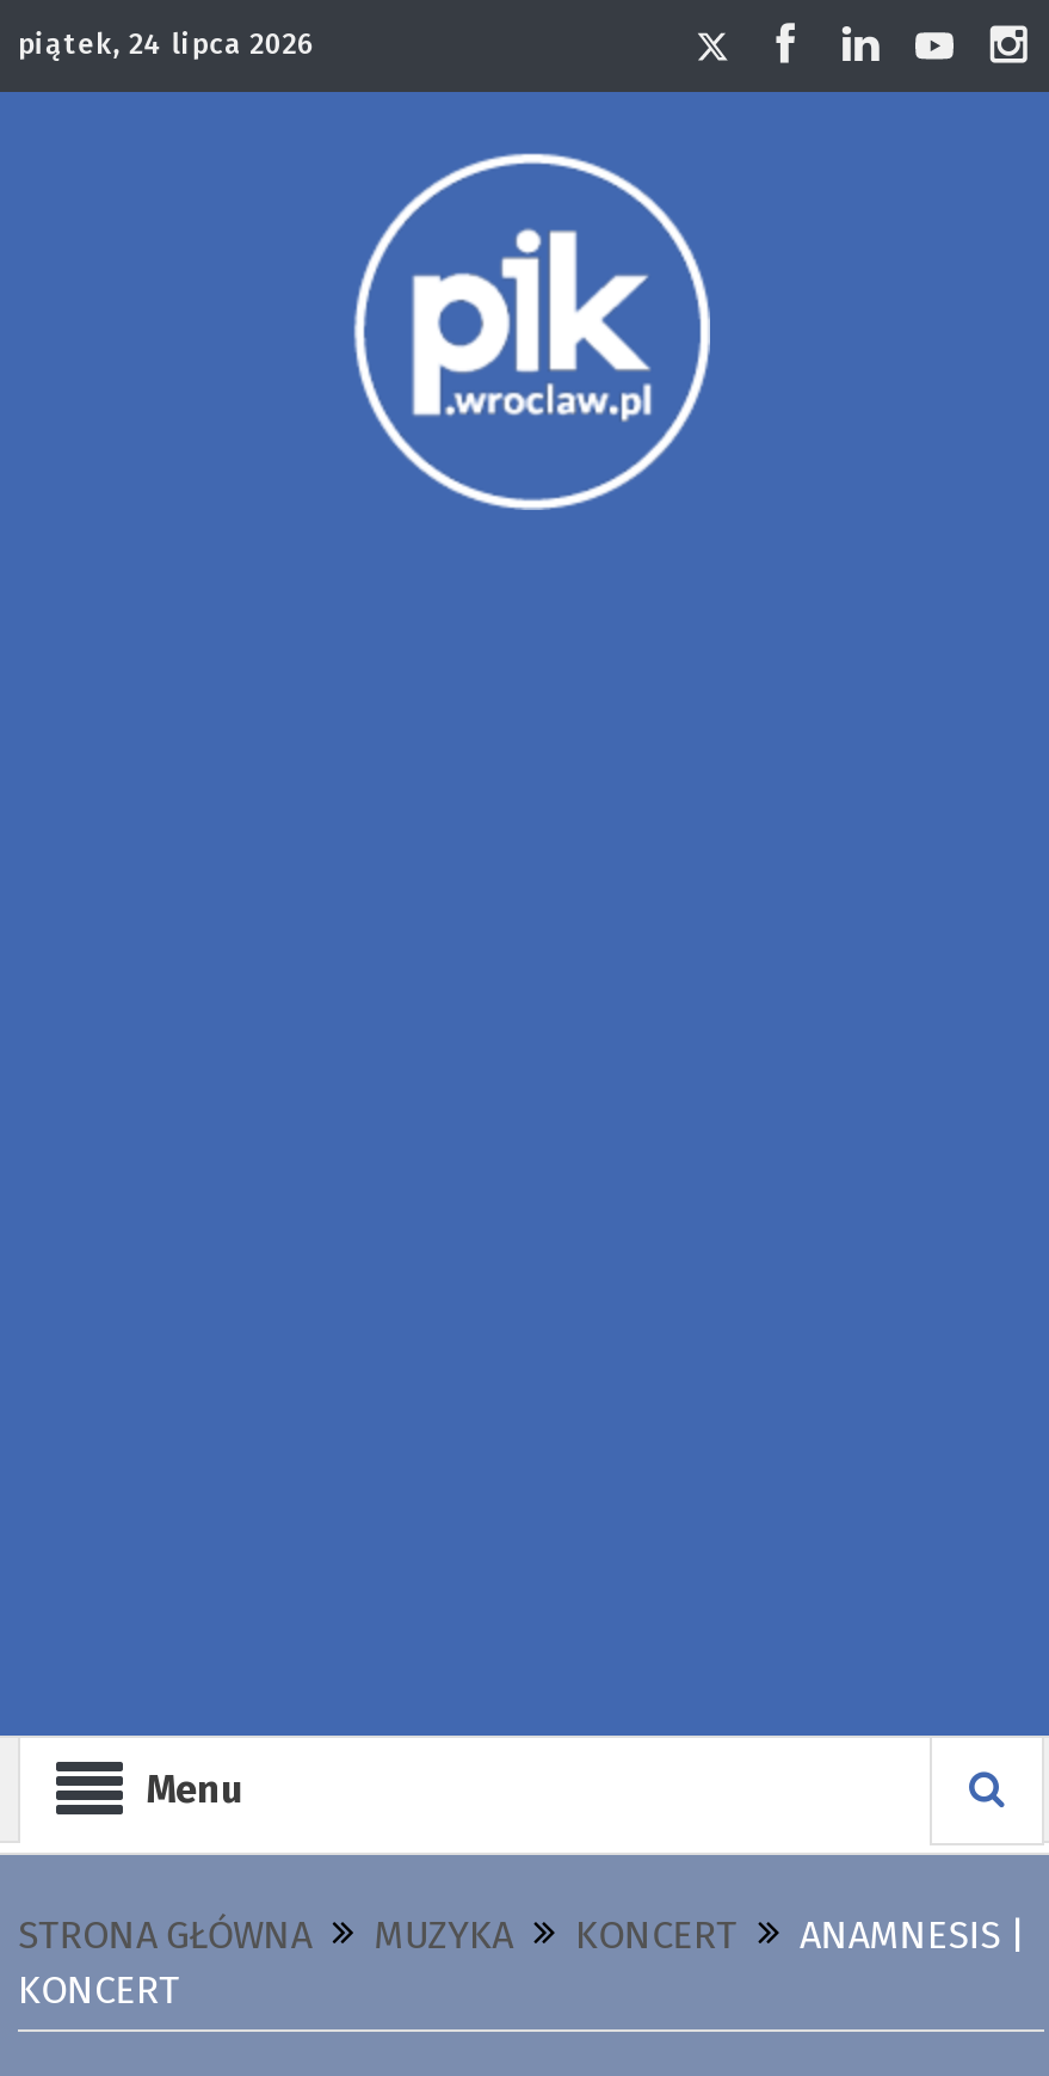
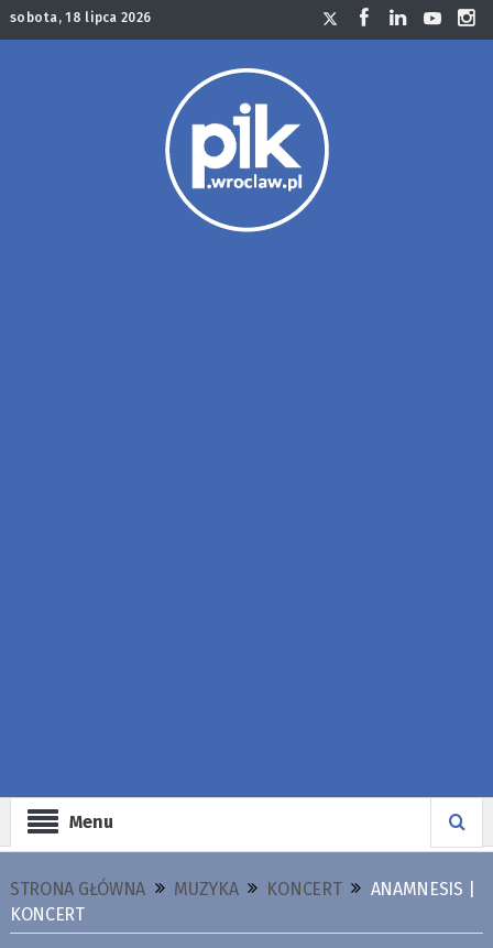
[18,27,315,61] piątek, 24 lipca 2026 -> [10,10,151,25] sobota, 18 lipca 2026

